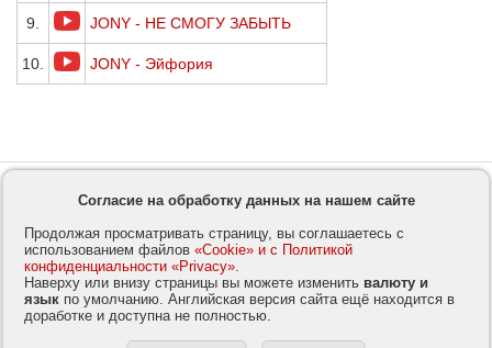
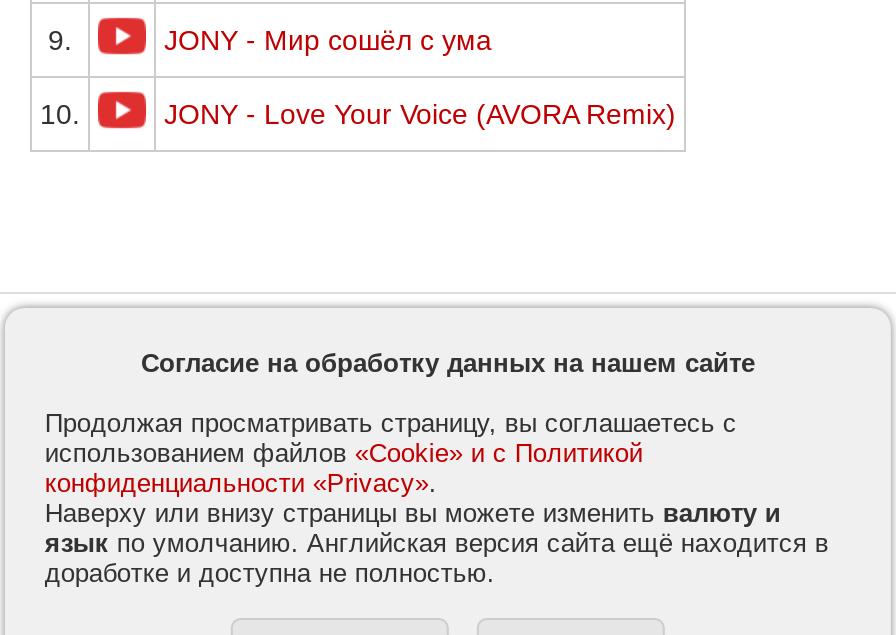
[90,14,291,32] JONY - НЕ СМОГУ ЗАБЫТЬ -> [164,24,492,56] JONY - Мир сошёл с ума
[90,55,213,72] JONY - Эйфория -> [164,98,676,130] JONY - Love Your Voice (AVORA Remix)

